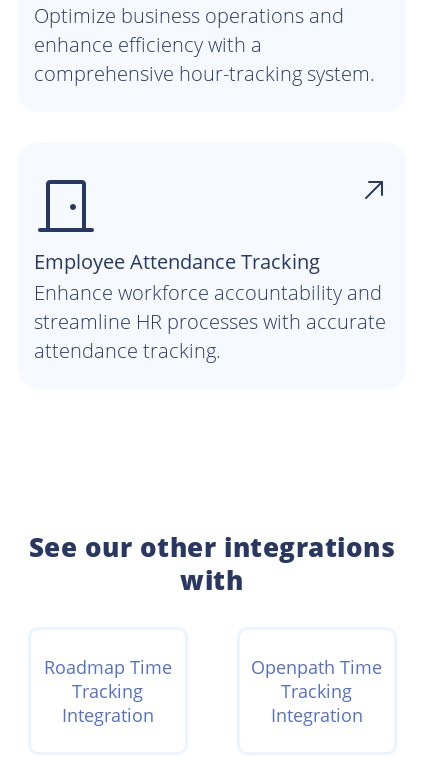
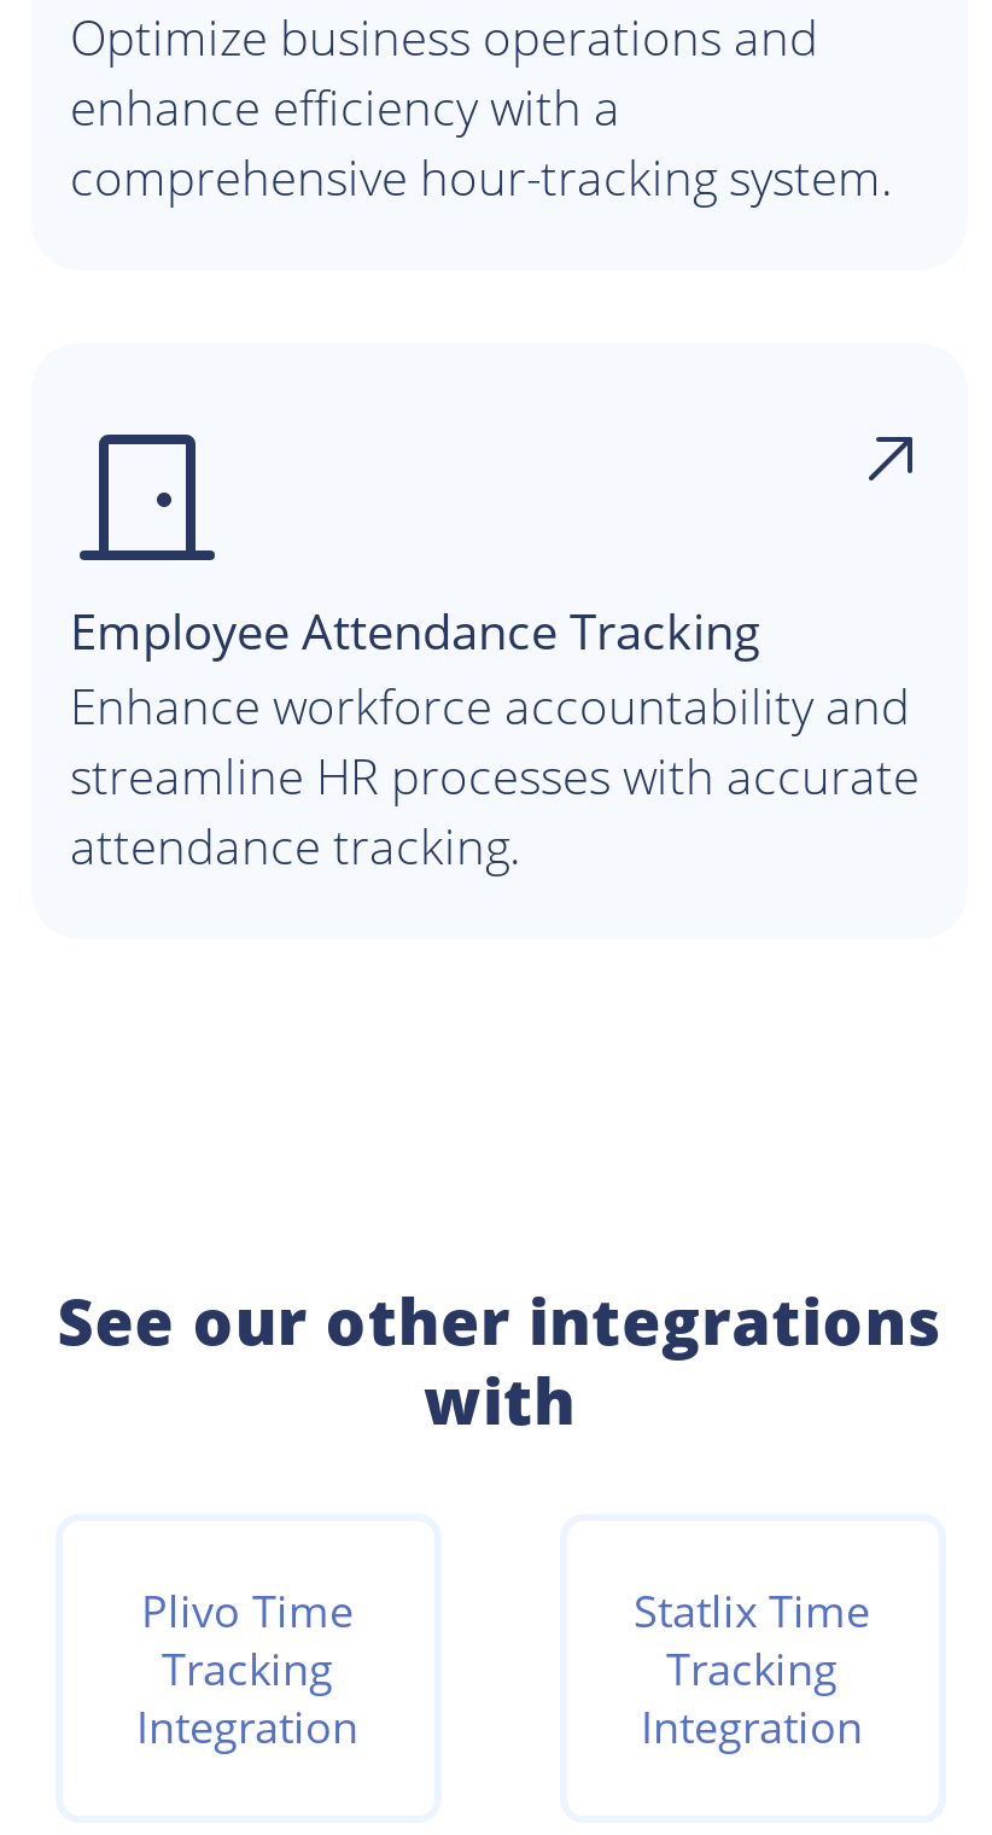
[43,655,171,679] Roadmap Time -> [141,1582,354,1640] Plivo Time
[251,655,382,679] Openpath Time -> [634,1582,870,1640] Statlix Time

